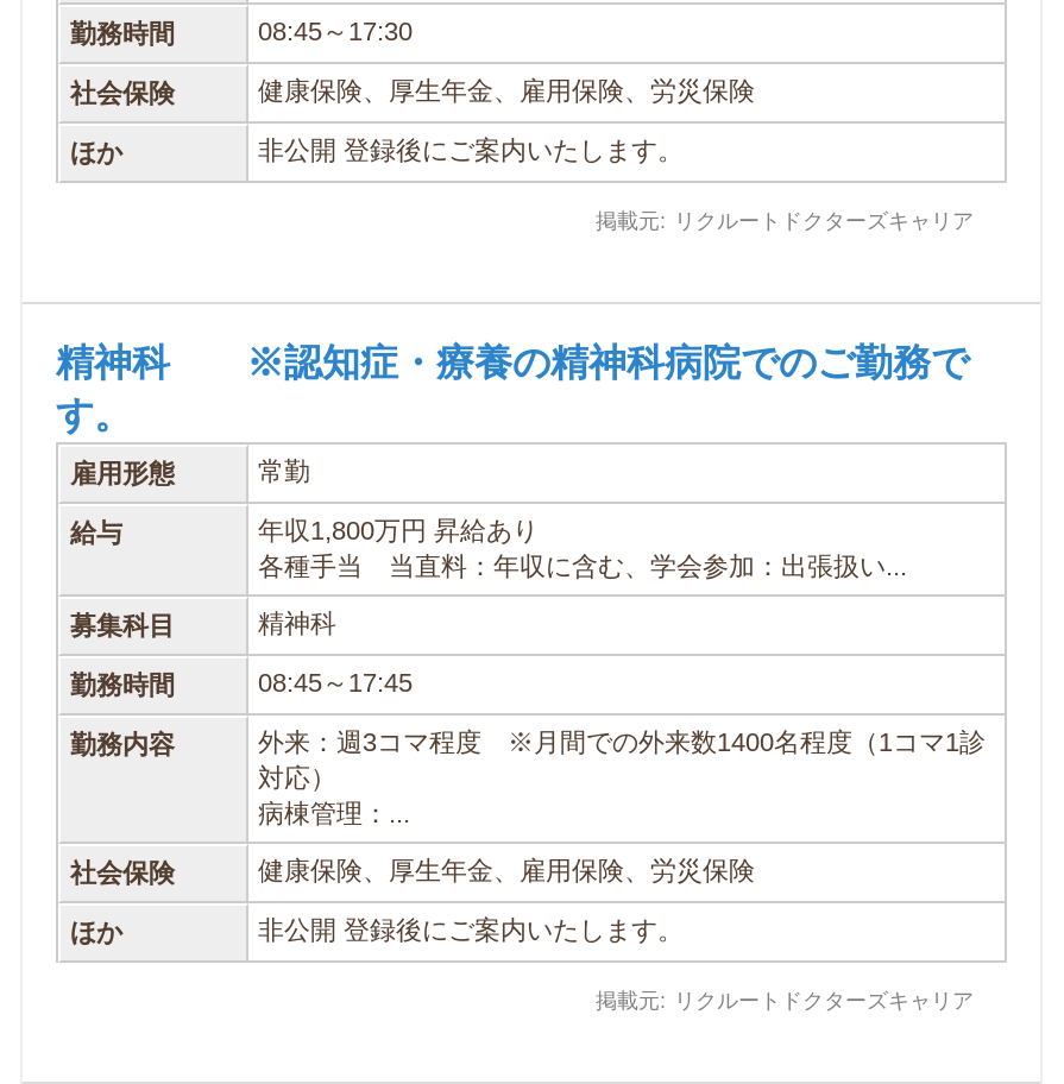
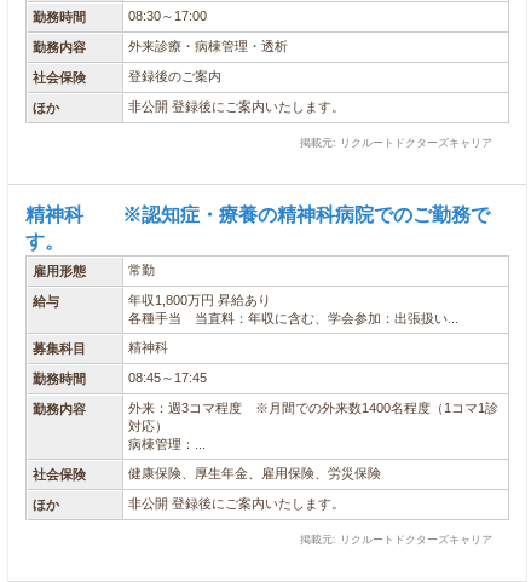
[258,17,413,45] 08:45～17:30 -> [33,8,288,54] 08:30～17:00 | 勤務内容 | 外来診療・病棟管理・透析
[258,76,755,105] 健康保険、厚生年金、雇用保険、労災保険 -> [128,69,221,83] 登録後のご案内

